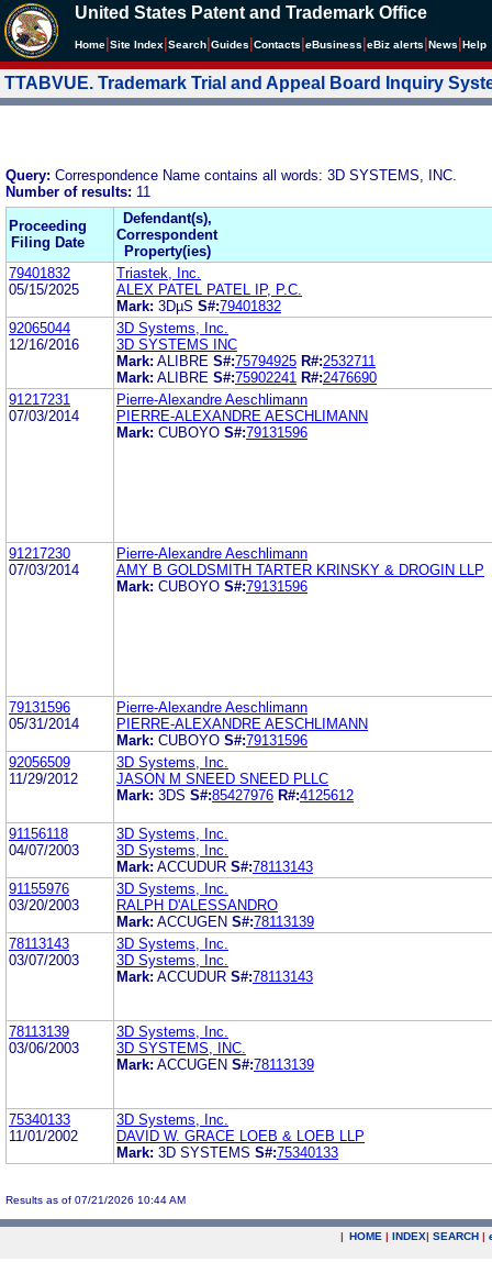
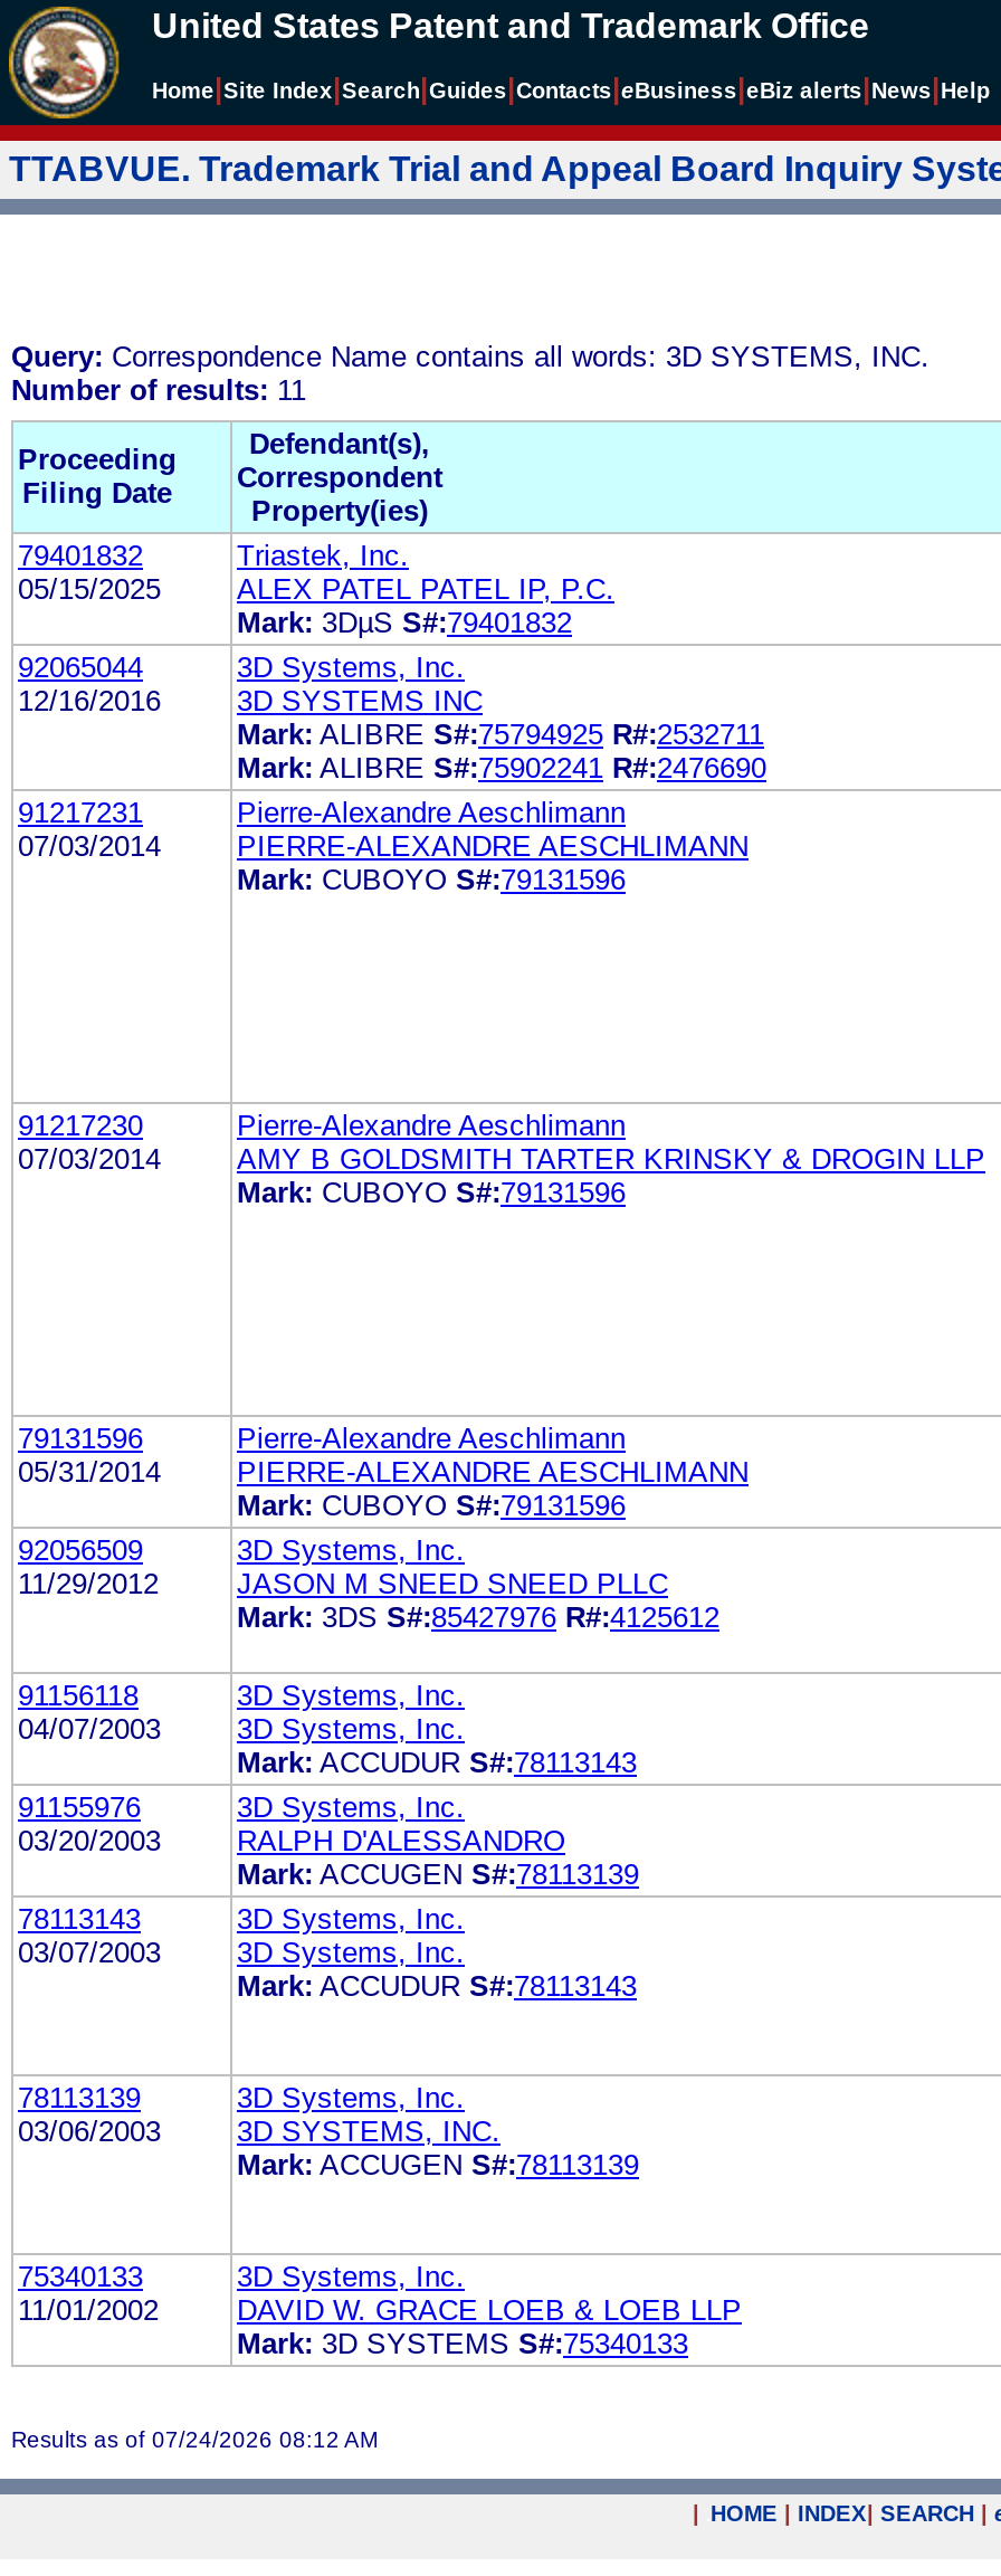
[5,1194,186,1206] Results as of 07/21/2026 10:44 AM -> [11,2427,378,2452] Results as of 07/24/2026 08:12 AM

